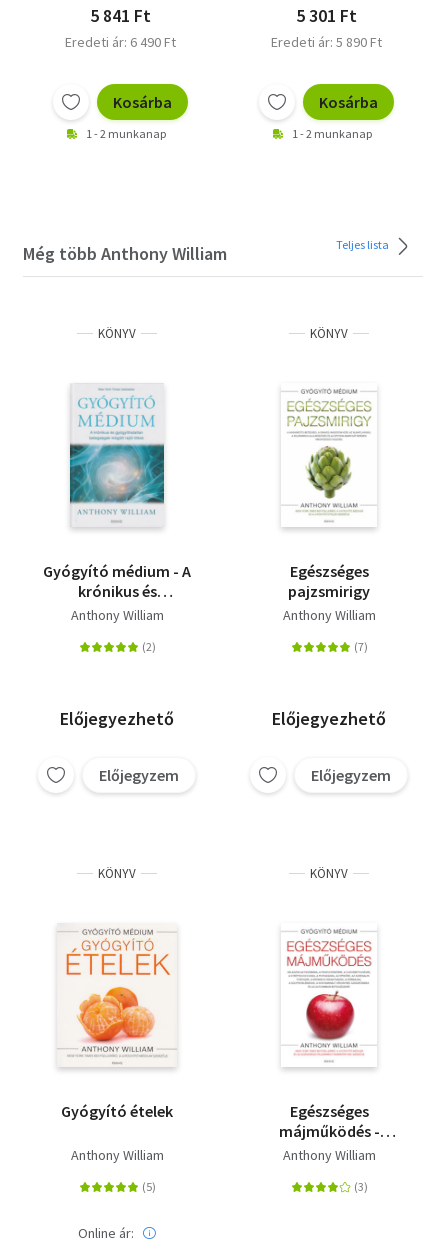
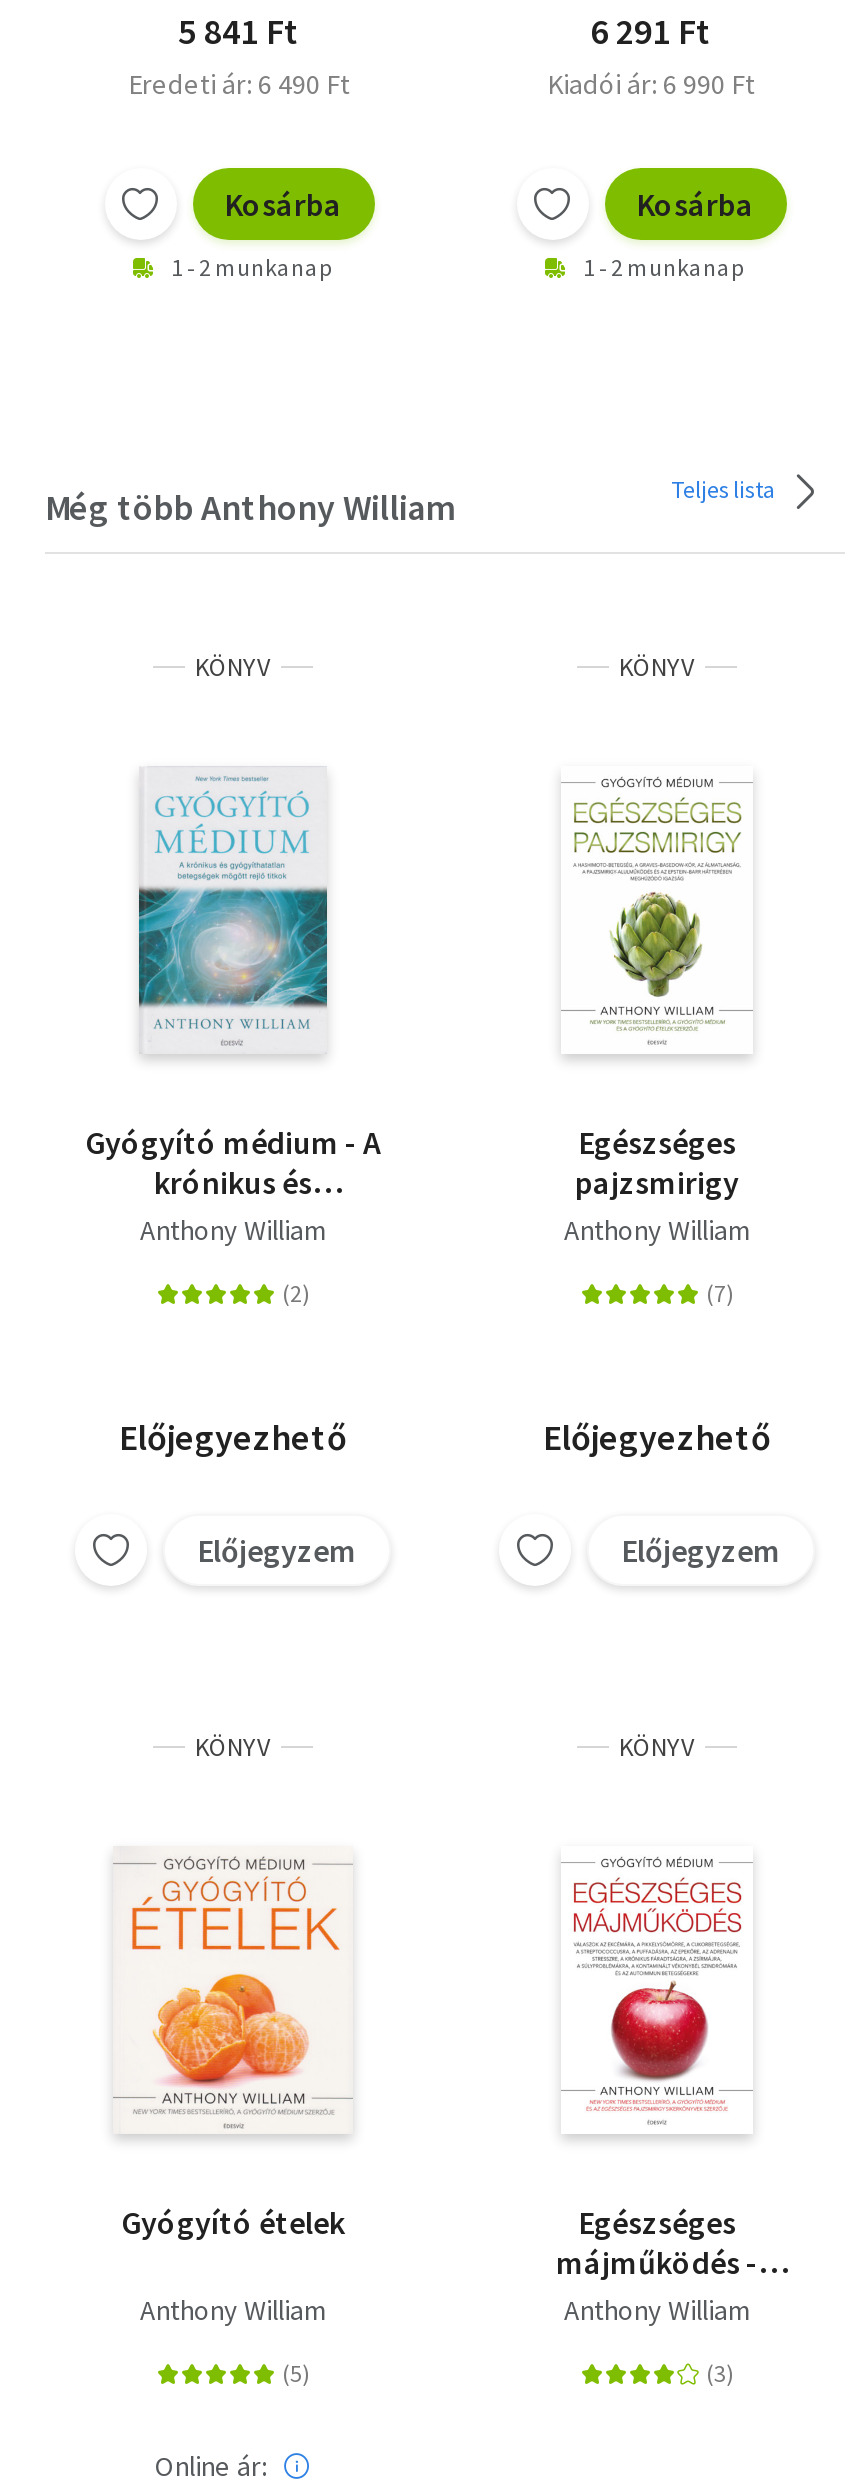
[295,4,356,27] 5 301 Ft -> [590,7,712,53] 6 291 Ft
[270,33,381,51] Eredeti ár: 5 890 Ft -> [547,65,755,101] Kiadói ár: 6 990 Ft

